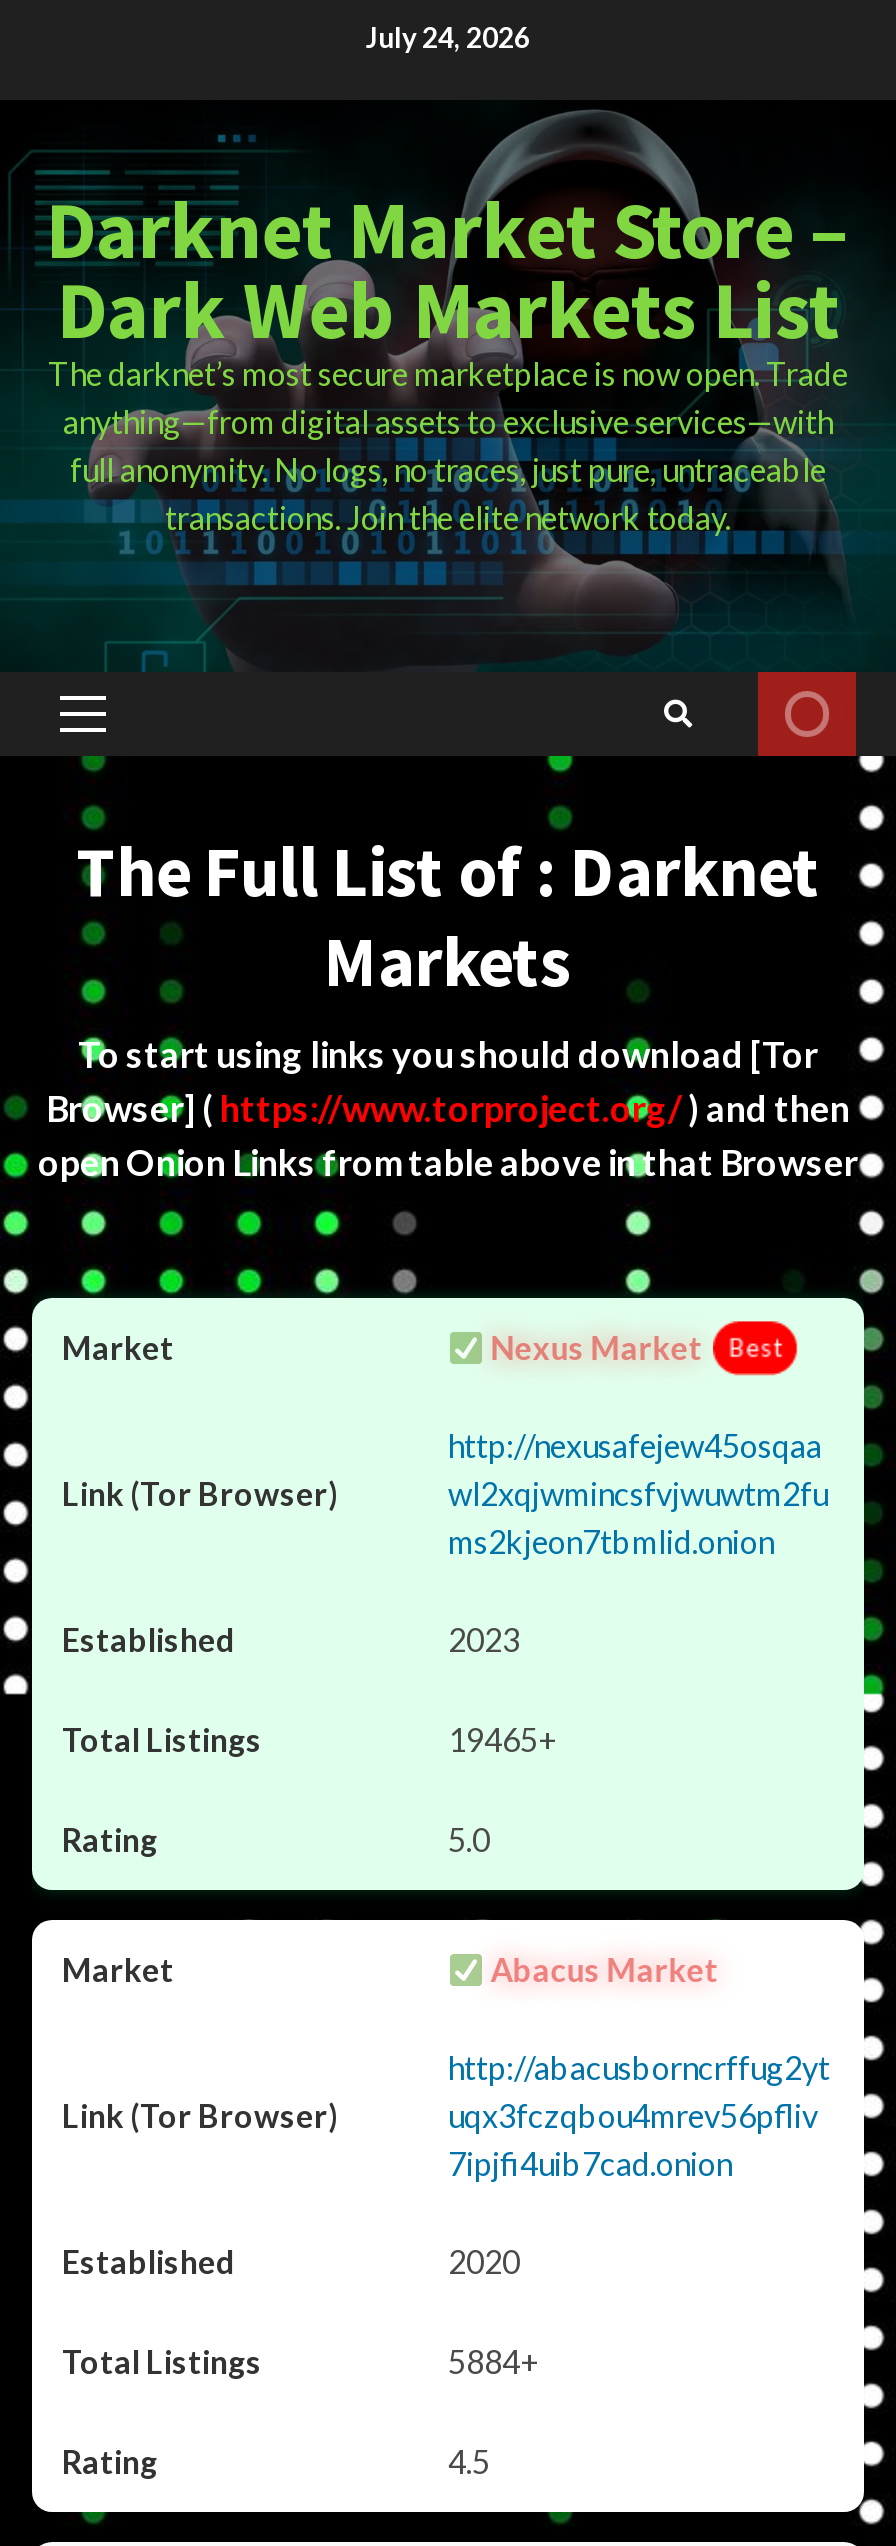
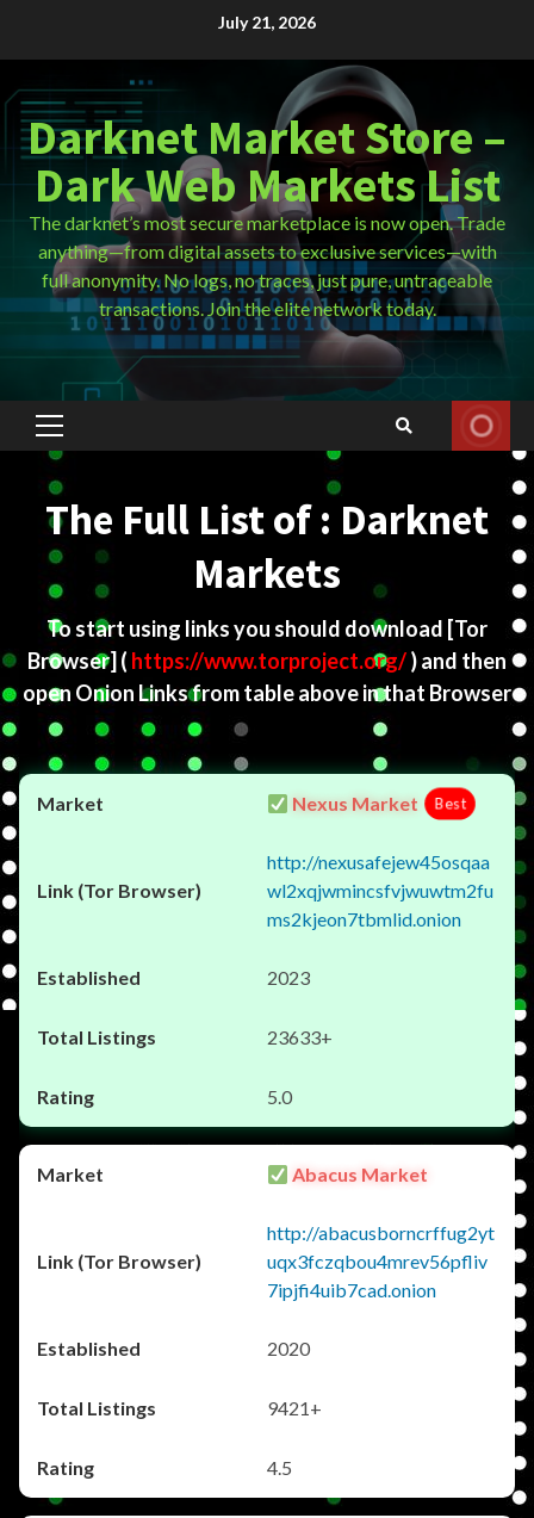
[366,19,530,53] July 24, 2026 -> [218,11,316,32] July 21, 2026
[448,1720,558,1758] 19465+ -> [267,1026,333,1048] 23633+
[448,2342,540,2380] 5884+ -> [267,1396,322,1419] 9421+

